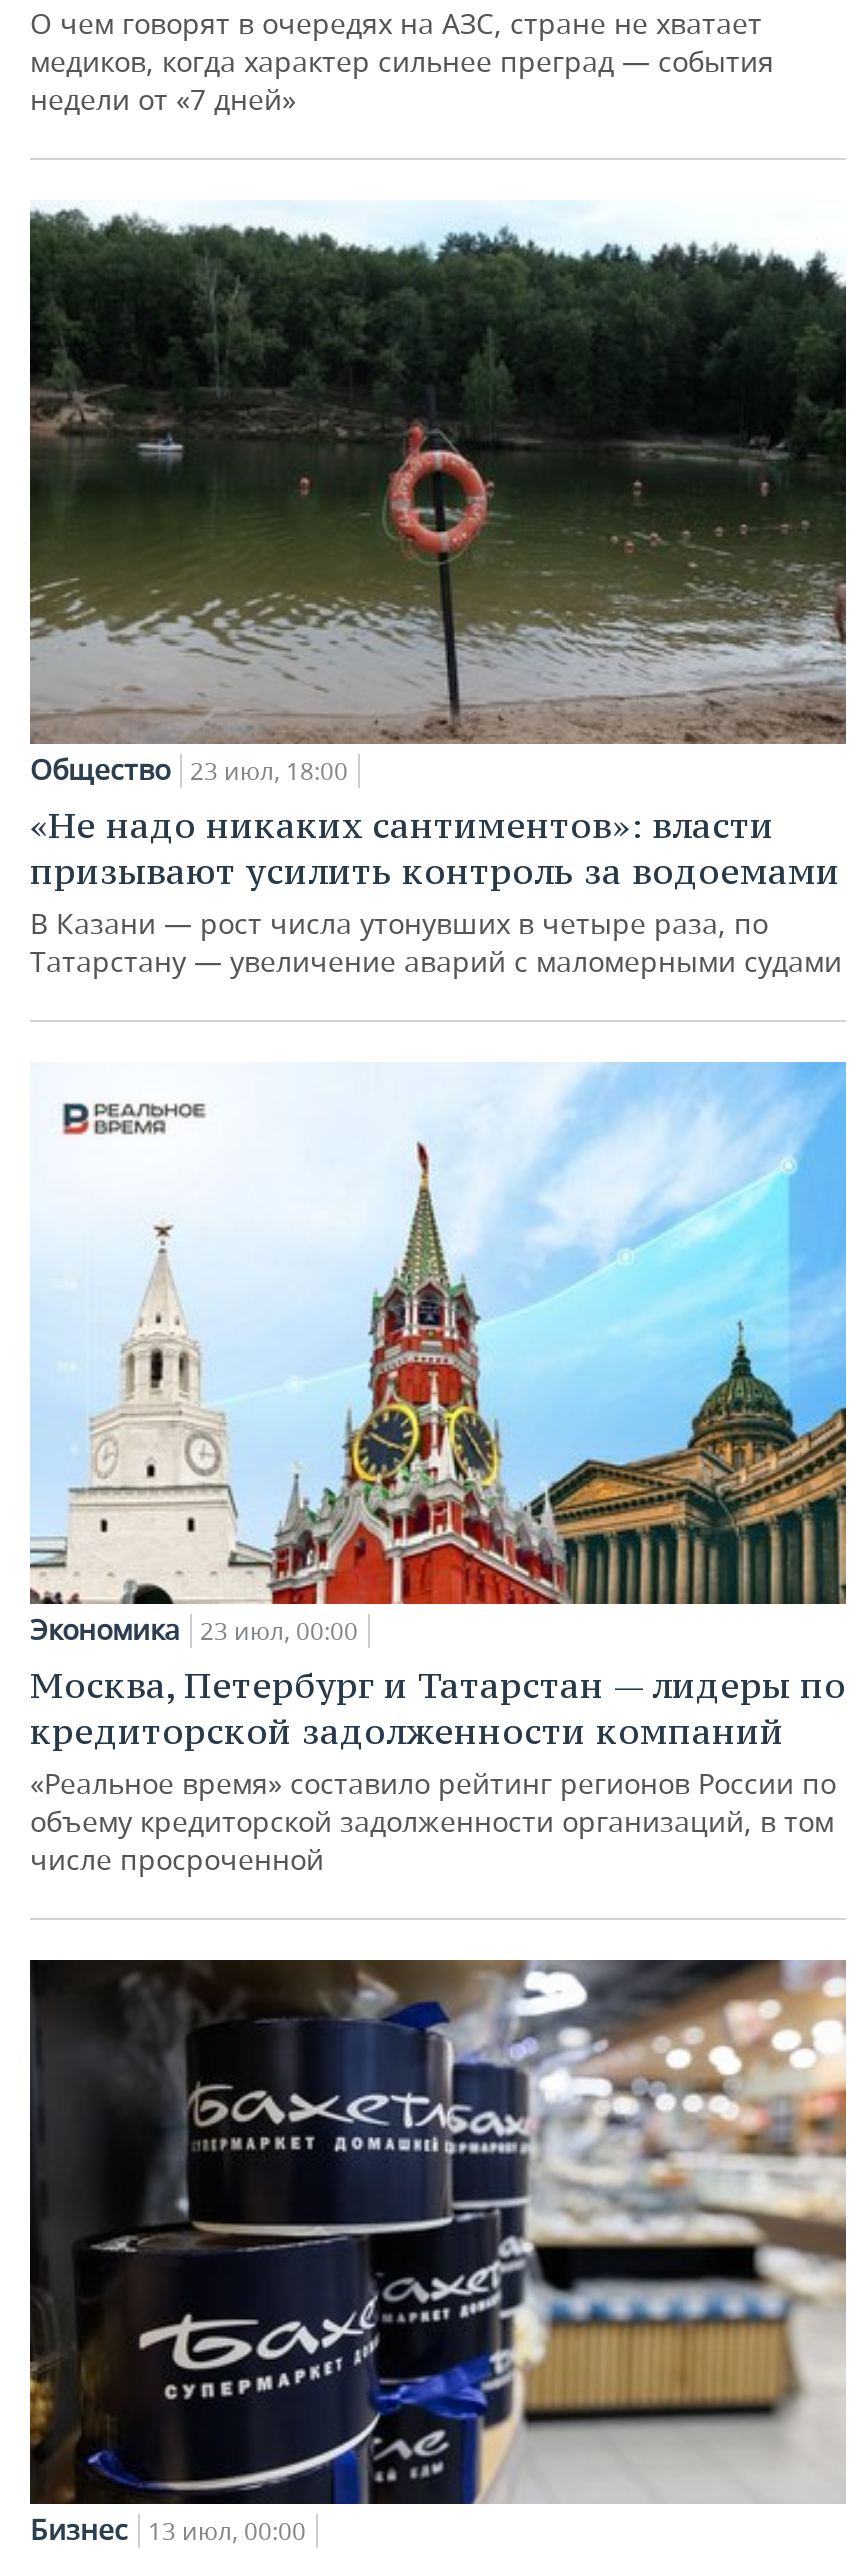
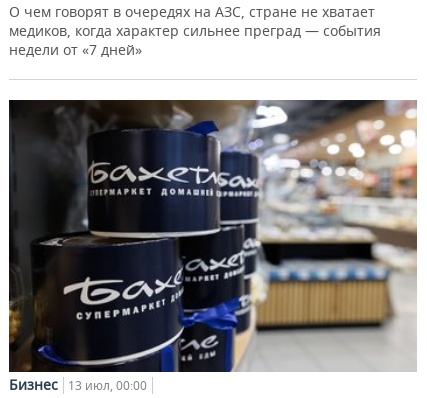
[28,204,848,980] [image] | Общество 23 июл, 18:00 | «Не надо никаких сантиментов»: власти | призывают усилить контроль за водоемами | В Казани — рост числа утонувших в четыре раза, по | Татарстану — увеличение аварий с маломерными судами -> none
[28,1060,848,1879] [image] | Экономика 23 июл, 00:00 | Москва, Петербург и Татарстан — лидеры по | кредиторской задолженности компаний | «Реальное время» составило рейтинг регионов России по | объему кредиторской задолженности организаций, в том | числе просроченной -> none

